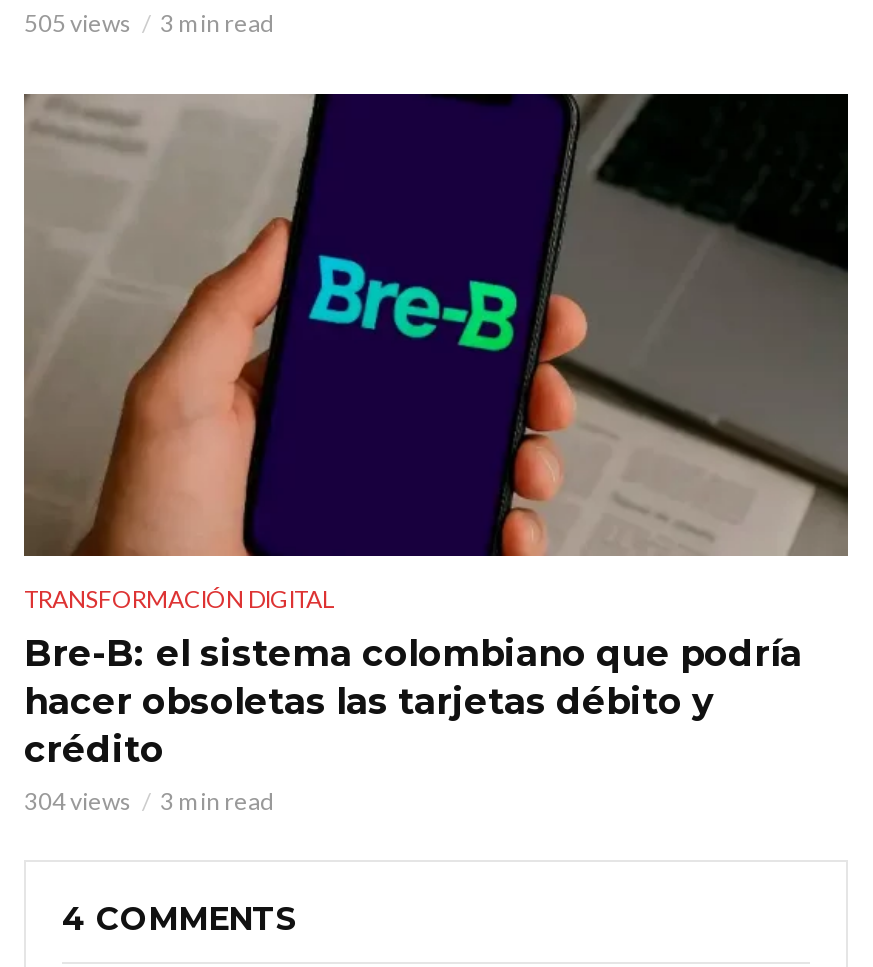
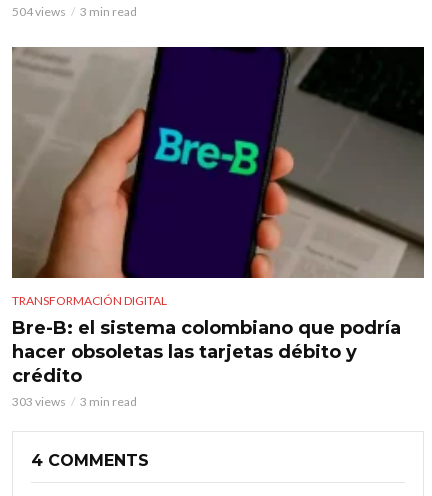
[24,7,274,37] 505 views 3 min read -> [12,4,137,19] 504 views 3 min read
[24,787,274,817] 304 views 3 min read -> [12,394,137,409] 303 views 3 min read

